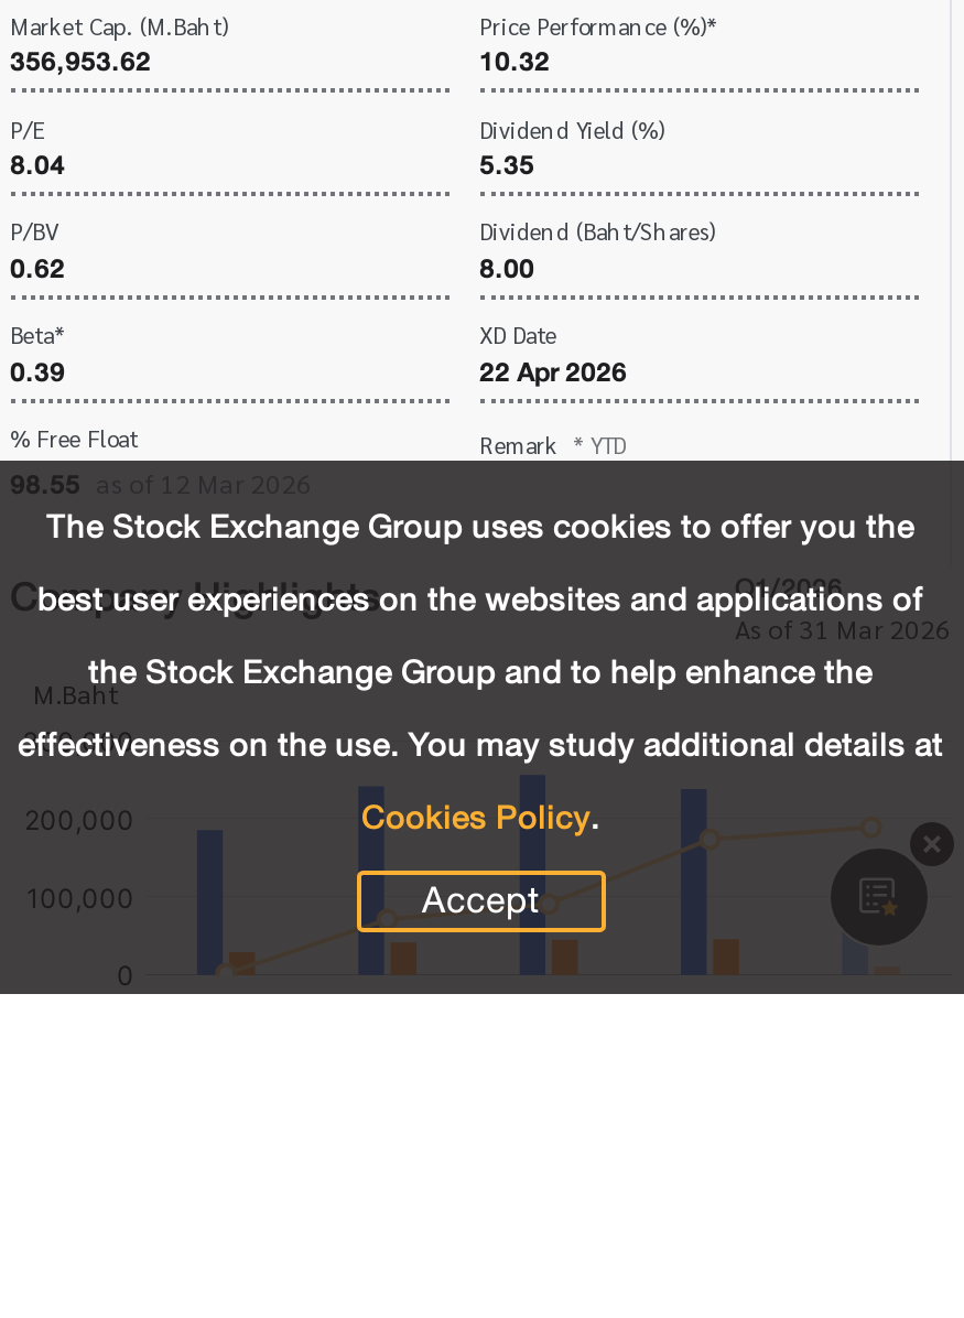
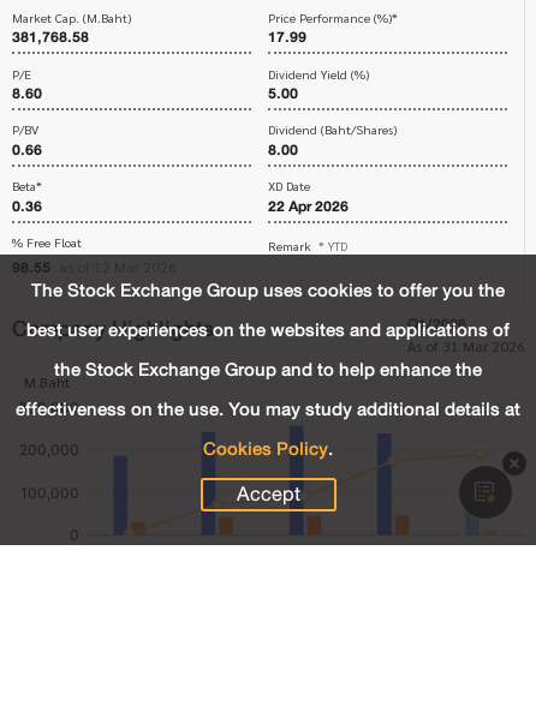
[10,38,151,84] 356,953.62 -> [11,24,88,49] 381,768.58
[479,38,550,84] 10.32 -> [267,24,306,49] 17.99
[10,141,65,187] 8.04 -> [11,80,41,106] 8.60
[479,141,534,187] 5.35 -> [267,80,297,106] 5.00
[10,244,65,291] 0.62 -> [11,137,41,162] 0.66
[10,348,65,394] 0.39 -> [11,193,41,218] 0.36

